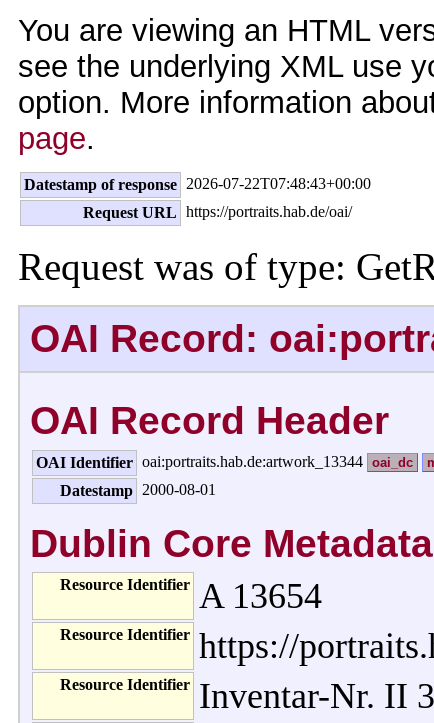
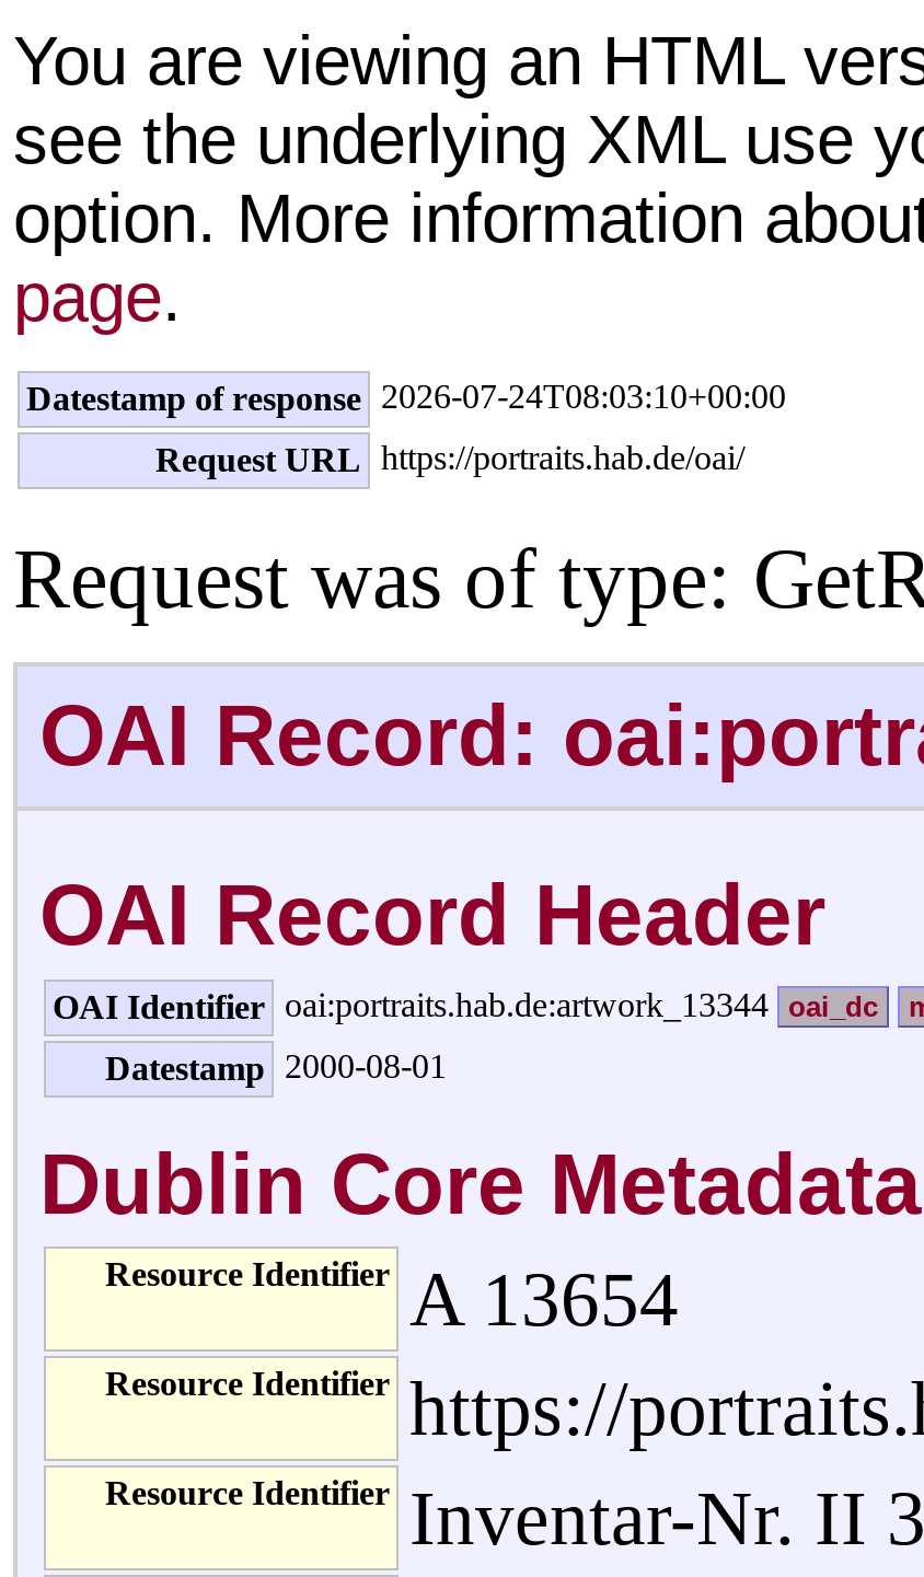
[24,175,371,193] Datestamp of response 2026-07-22T07:48:43+00:00 -> [26,377,786,417] Datestamp of response 2026-07-24T08:03:10+00:00

